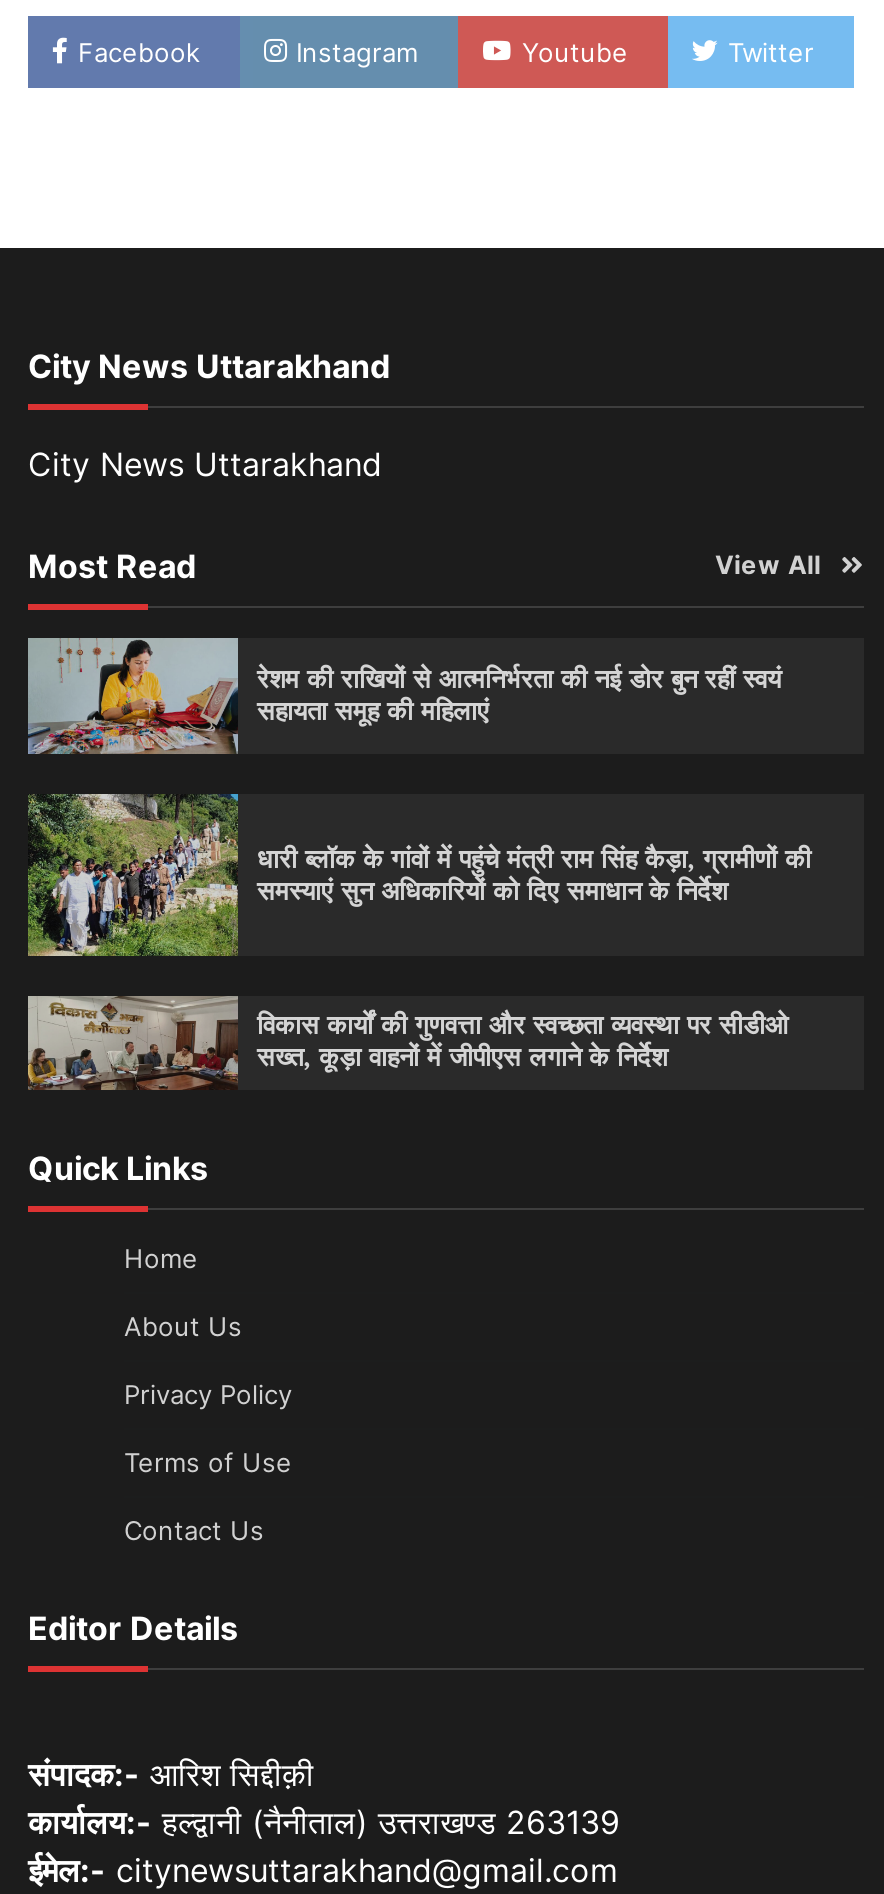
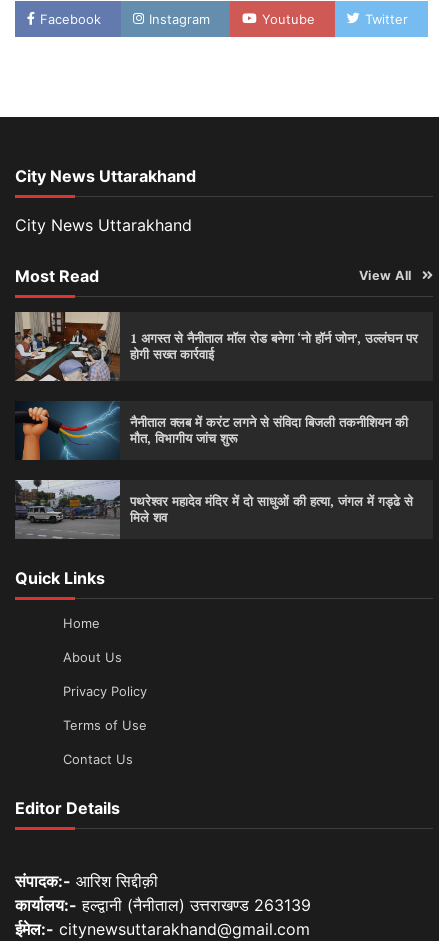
[26,638,781,774] [image] | रेशम की राखियों से आत्मनिर्भरता की नई डोर बुन रहीं स्वयं | सहायता समूह की महिलाएं -> [15,312,417,382] [image] | 1 अगस्त से नैनीताल मॉल रोड बनेगा ‘नो हॉर्न जोन’, उल्लंघन पर | होगी सख्त कार्रवाई
[26,792,811,958] [image] | धारी ब्लॉक के गांवों में पहुंचे मंत्री राम सिंह कैड़ा, ग्रामीणों की | समस्याएं सुन अधिकारियों को दिए समाधान के निर्देश -> [15,391,407,471] [image] | नैनीताल क्लब में करंट लगने से संविदा बिजली तकनीशियन की | मौत, विभागीय जांच शुरू
[26,974,789,1090] [image] | विकास कार्यों की गुणवत्ता और स्वच्छता व्यवस्था पर सीडीओ | सख्त, कूड़ा वाहनों में जीपीएस लगाने के निर्देश -> [15,479,412,540] [image] | पथरेश्वर महादेव मंदिर में दो साधुओं की हत्या, जंगल में गड्ढे से | मिले शव

